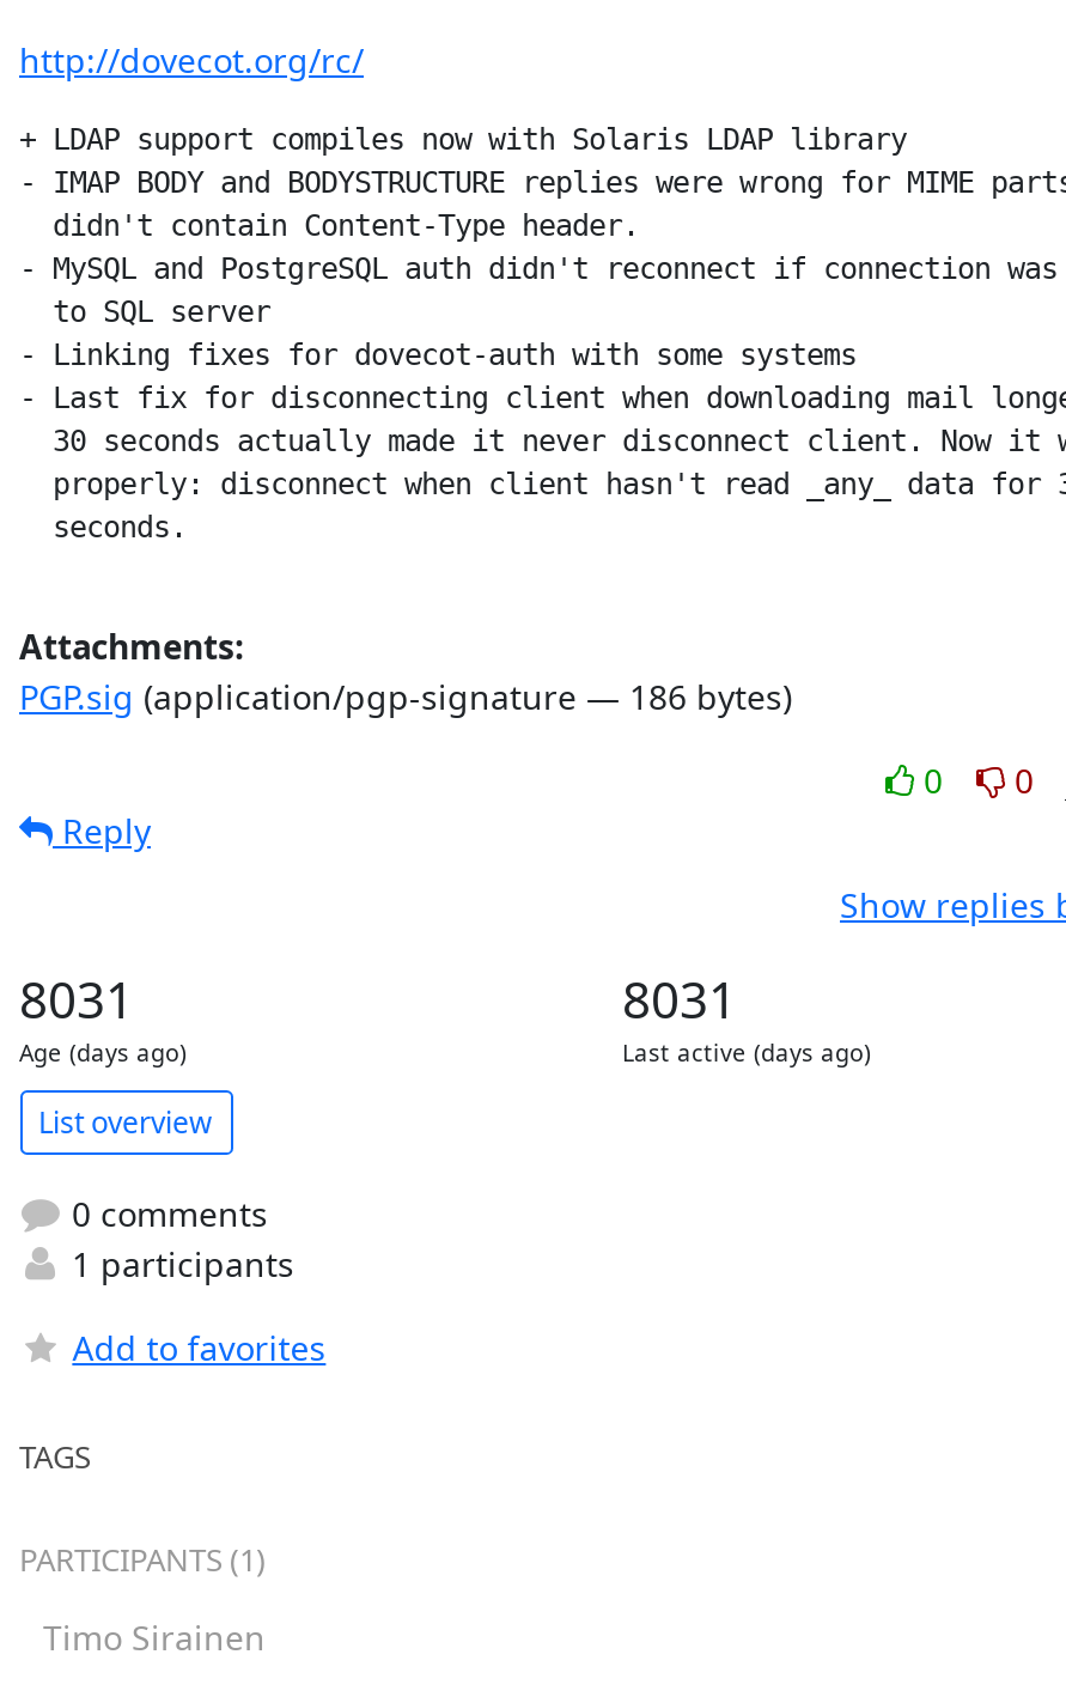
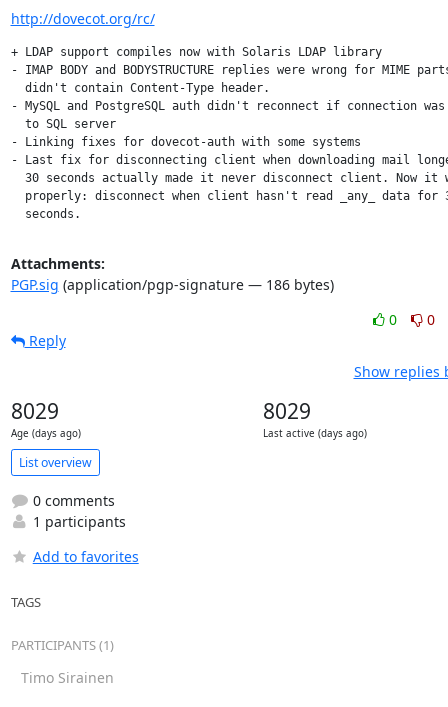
[19,966,134,1033] 8031 -> [10,397,58,425] 8029
[622,966,737,1033] 8031 -> [262,397,310,425] 8029

